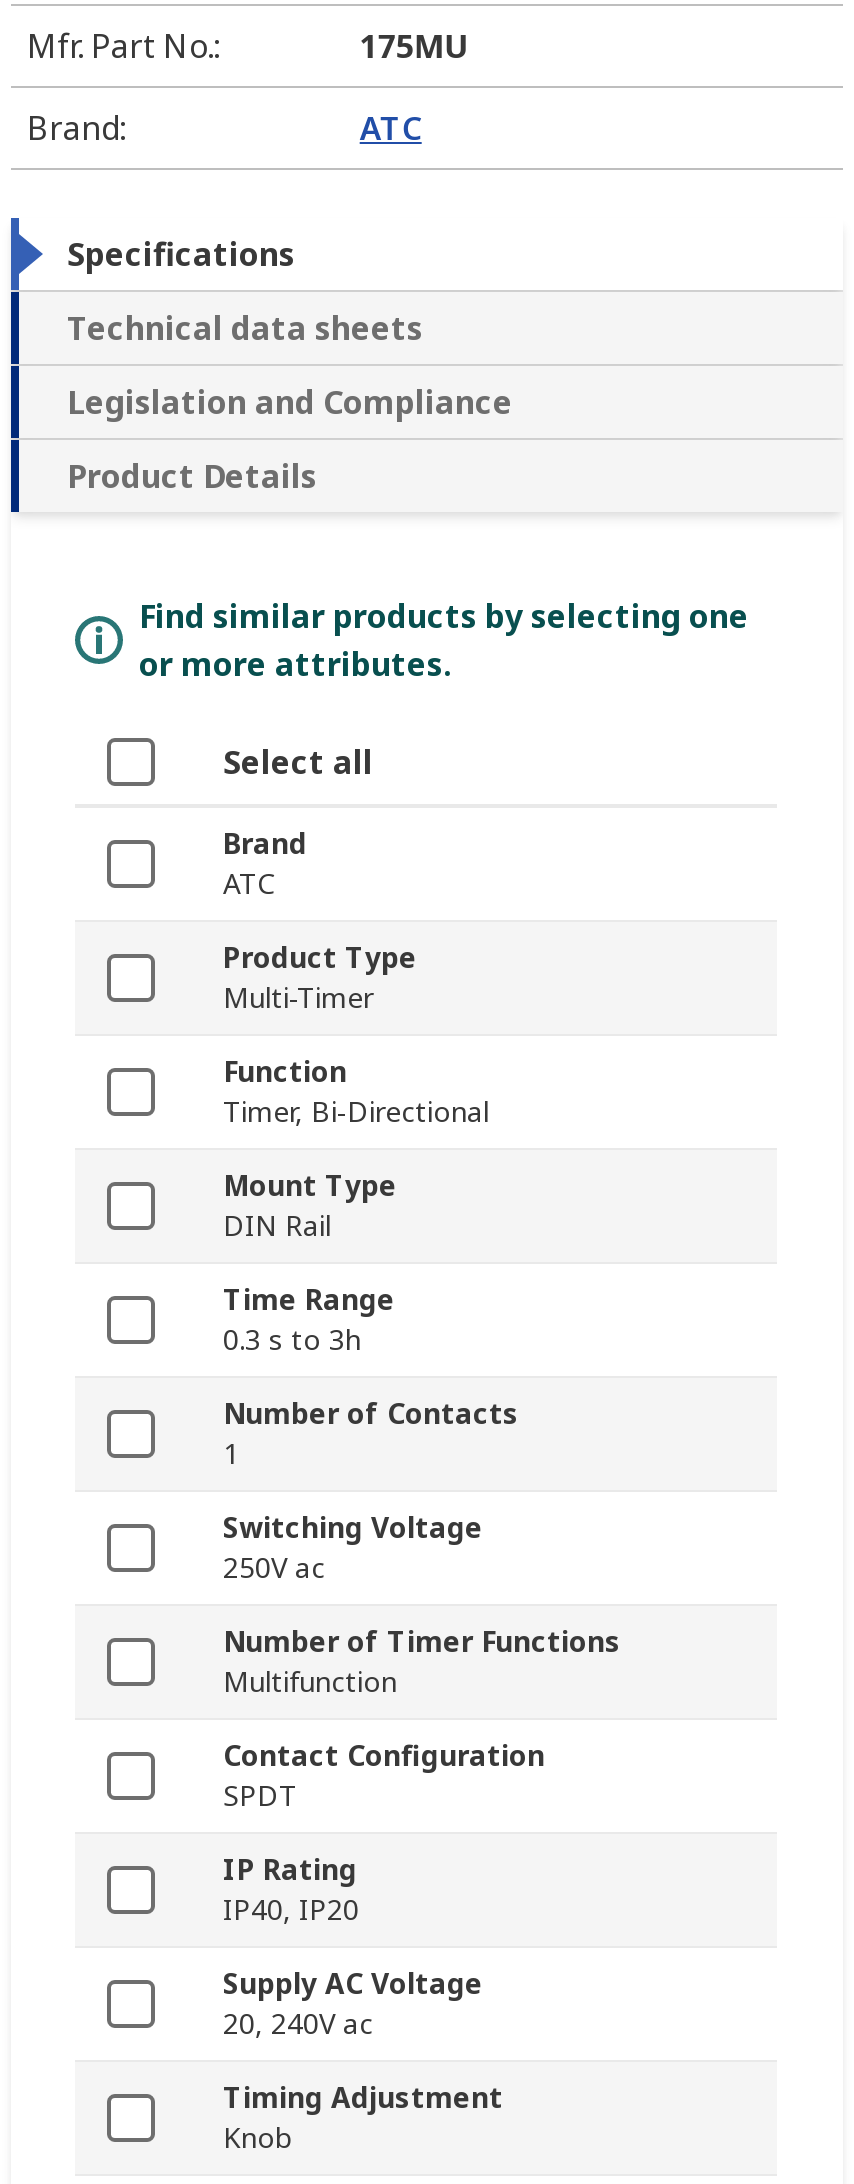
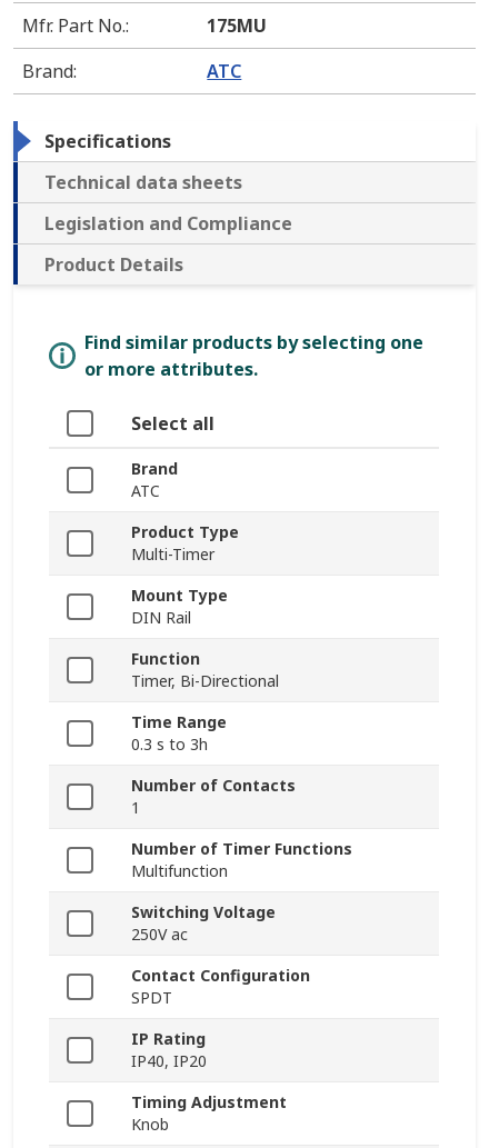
moved [223,1053,489,1131] -> [131,648,279,692]: Function | Timer, Bi-Directional
moved [223,1509,483,1587] -> [131,902,276,945]: Switching Voltage | 250V ac
[223,1965,483,2043] Supply AC Voltage | 20, 240V ac -> none

